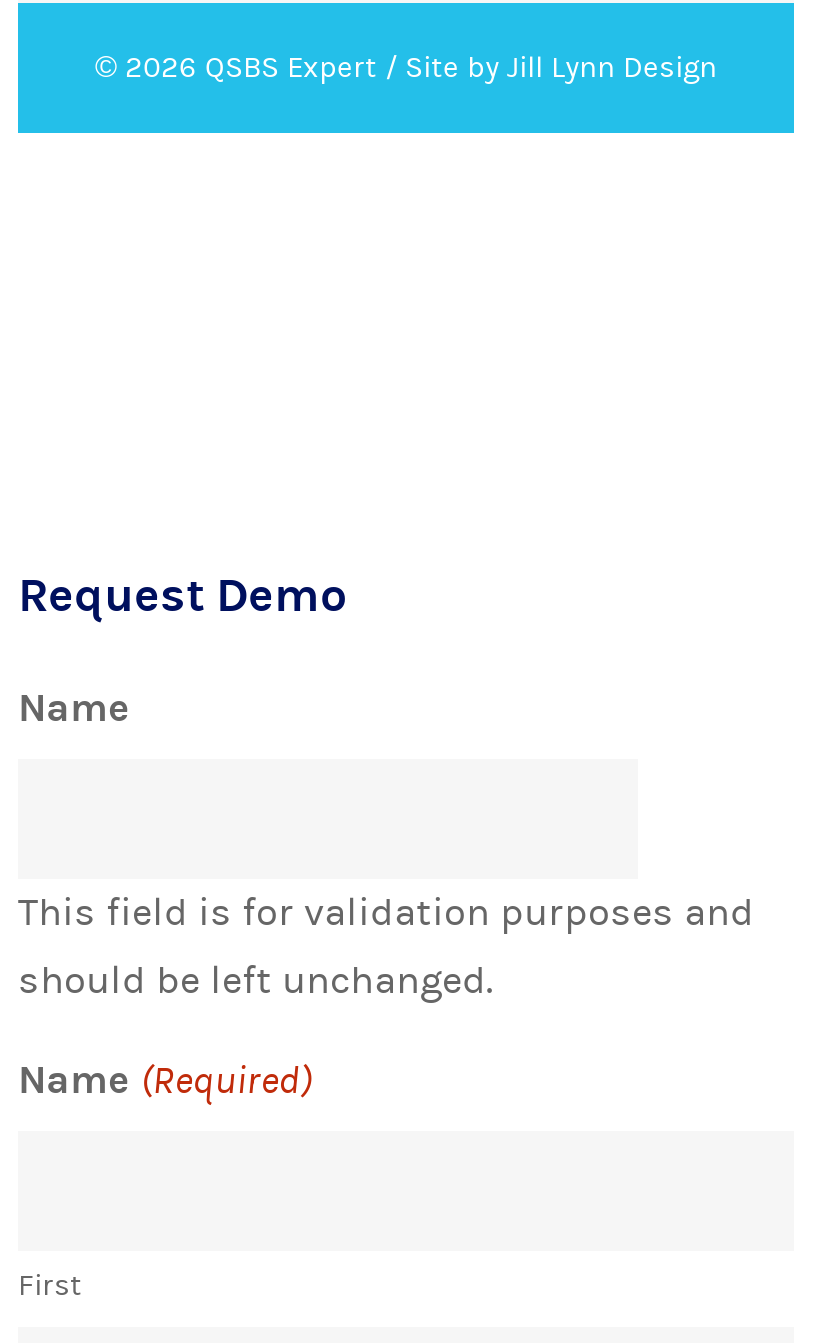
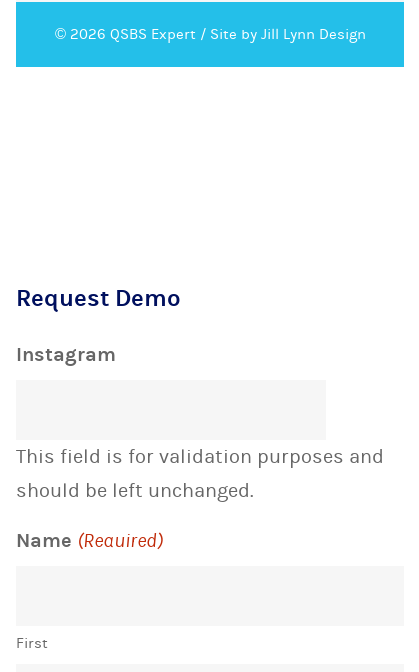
[18,685,130,731] Name -> [16,343,116,366] Instagram

